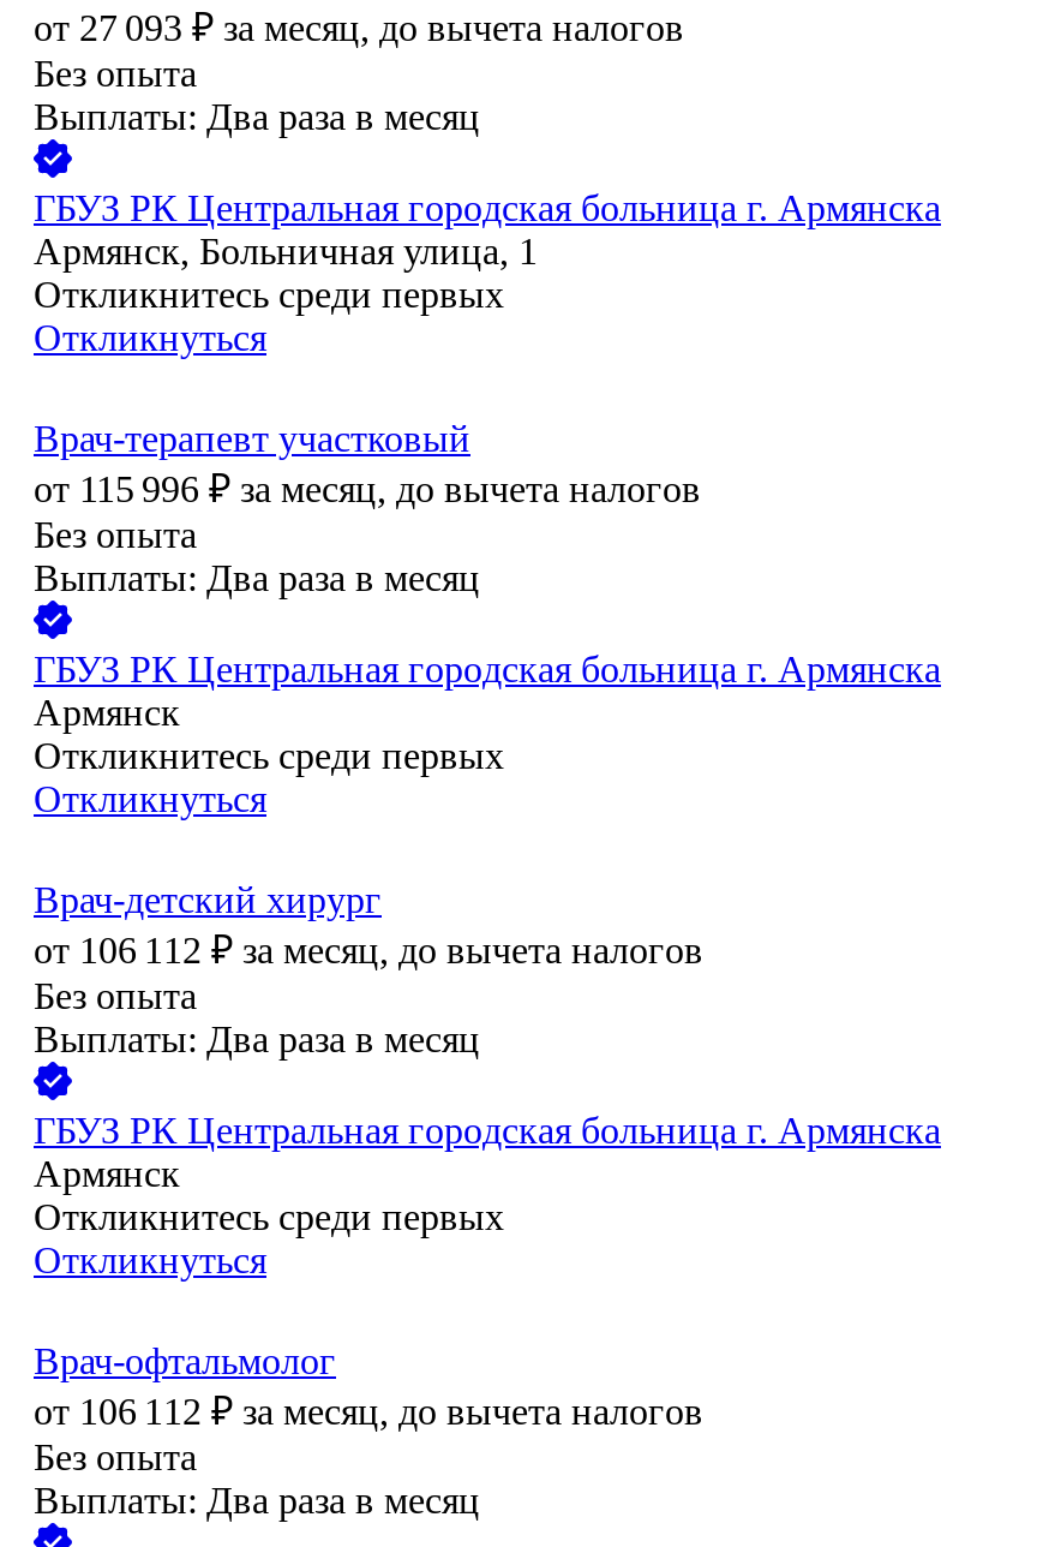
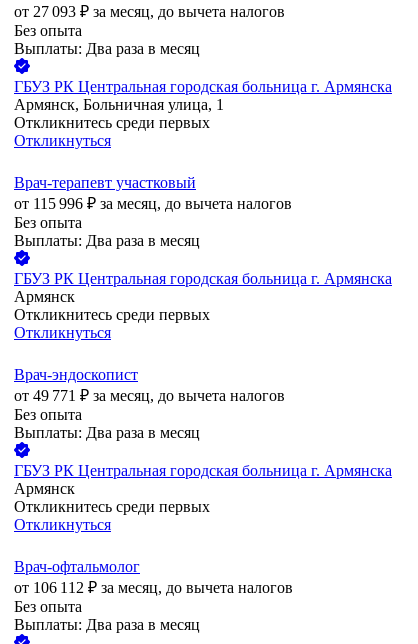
[34,880,703,971] Врач-детский хирург | от 106 112 ₽ за месяц, до вычета налогов -> [14,366,285,404] Врач-эндоскопист | от 49 771 ₽ за месяц, до вычета налогов

